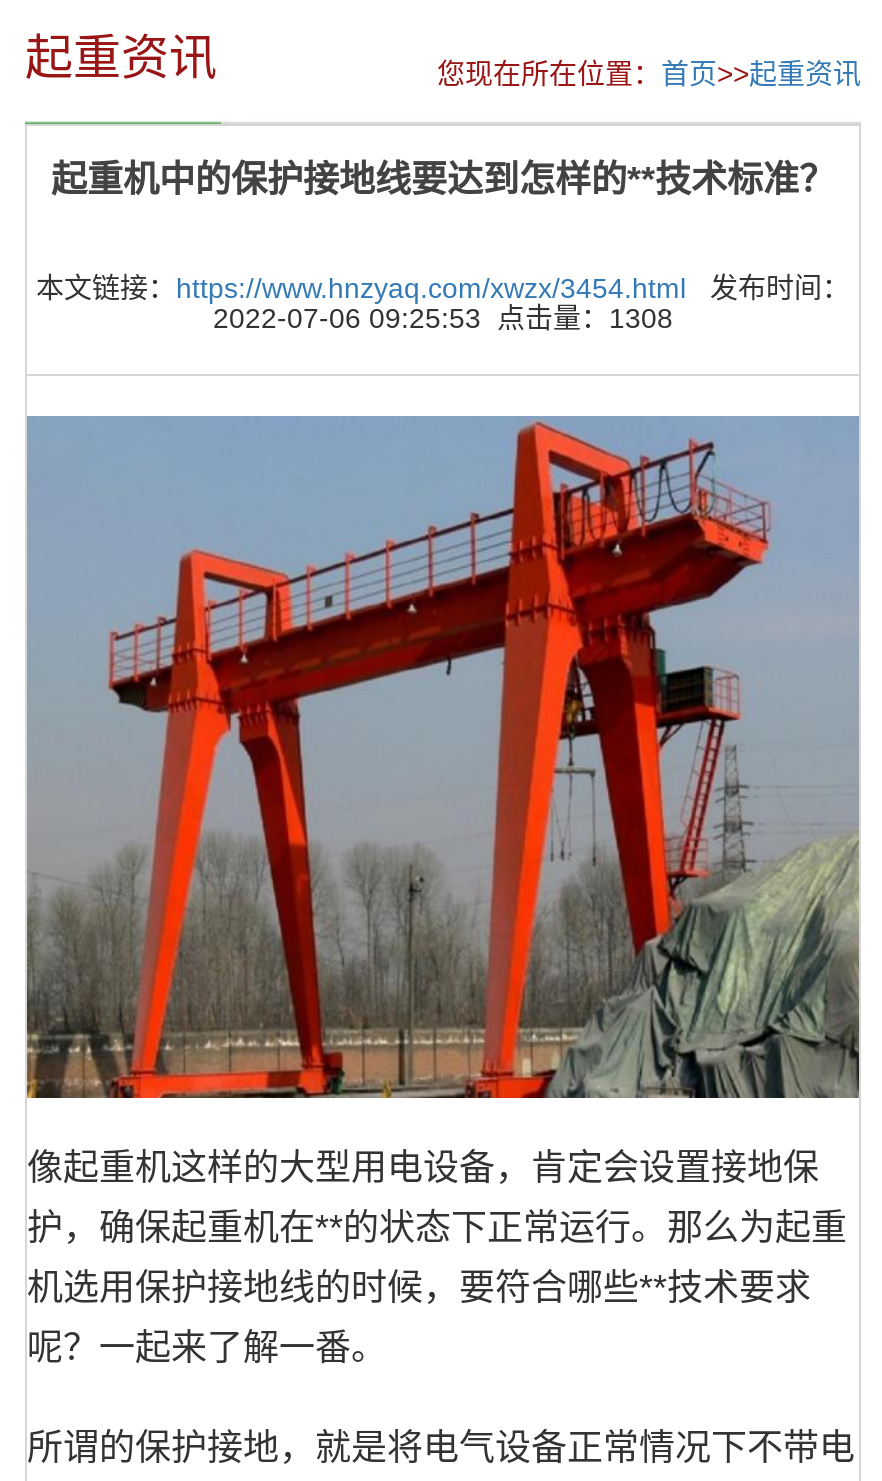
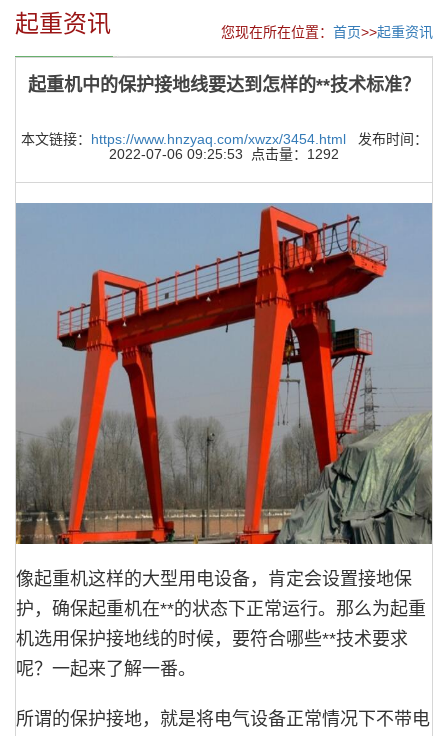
[213,303,673,335] 2022-07-06 09:25:53 点击量：1308 -> [109,146,339,162] 2022-07-06 09:25:53 点击量：1292

